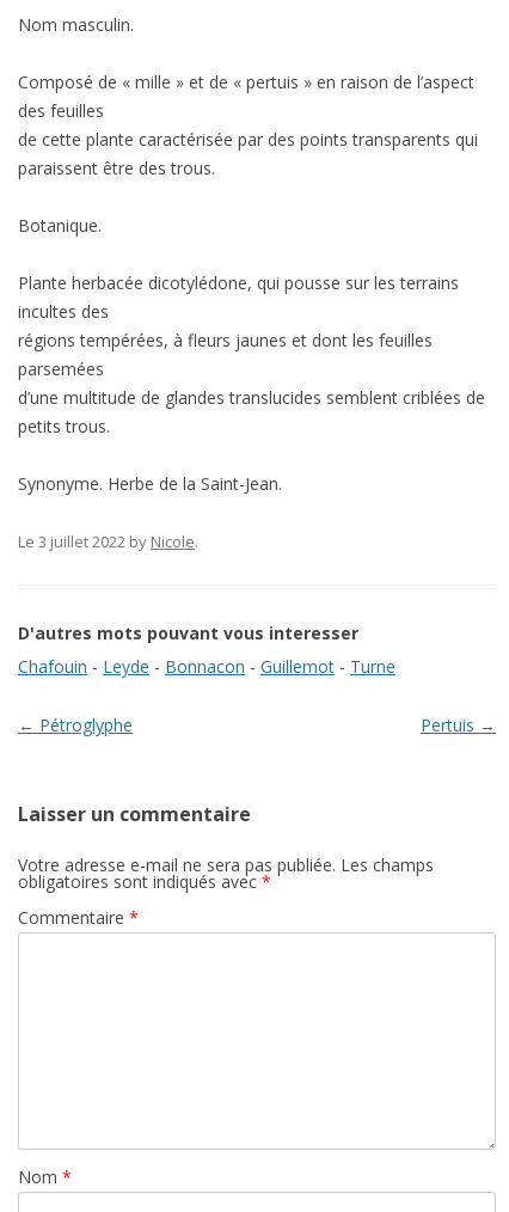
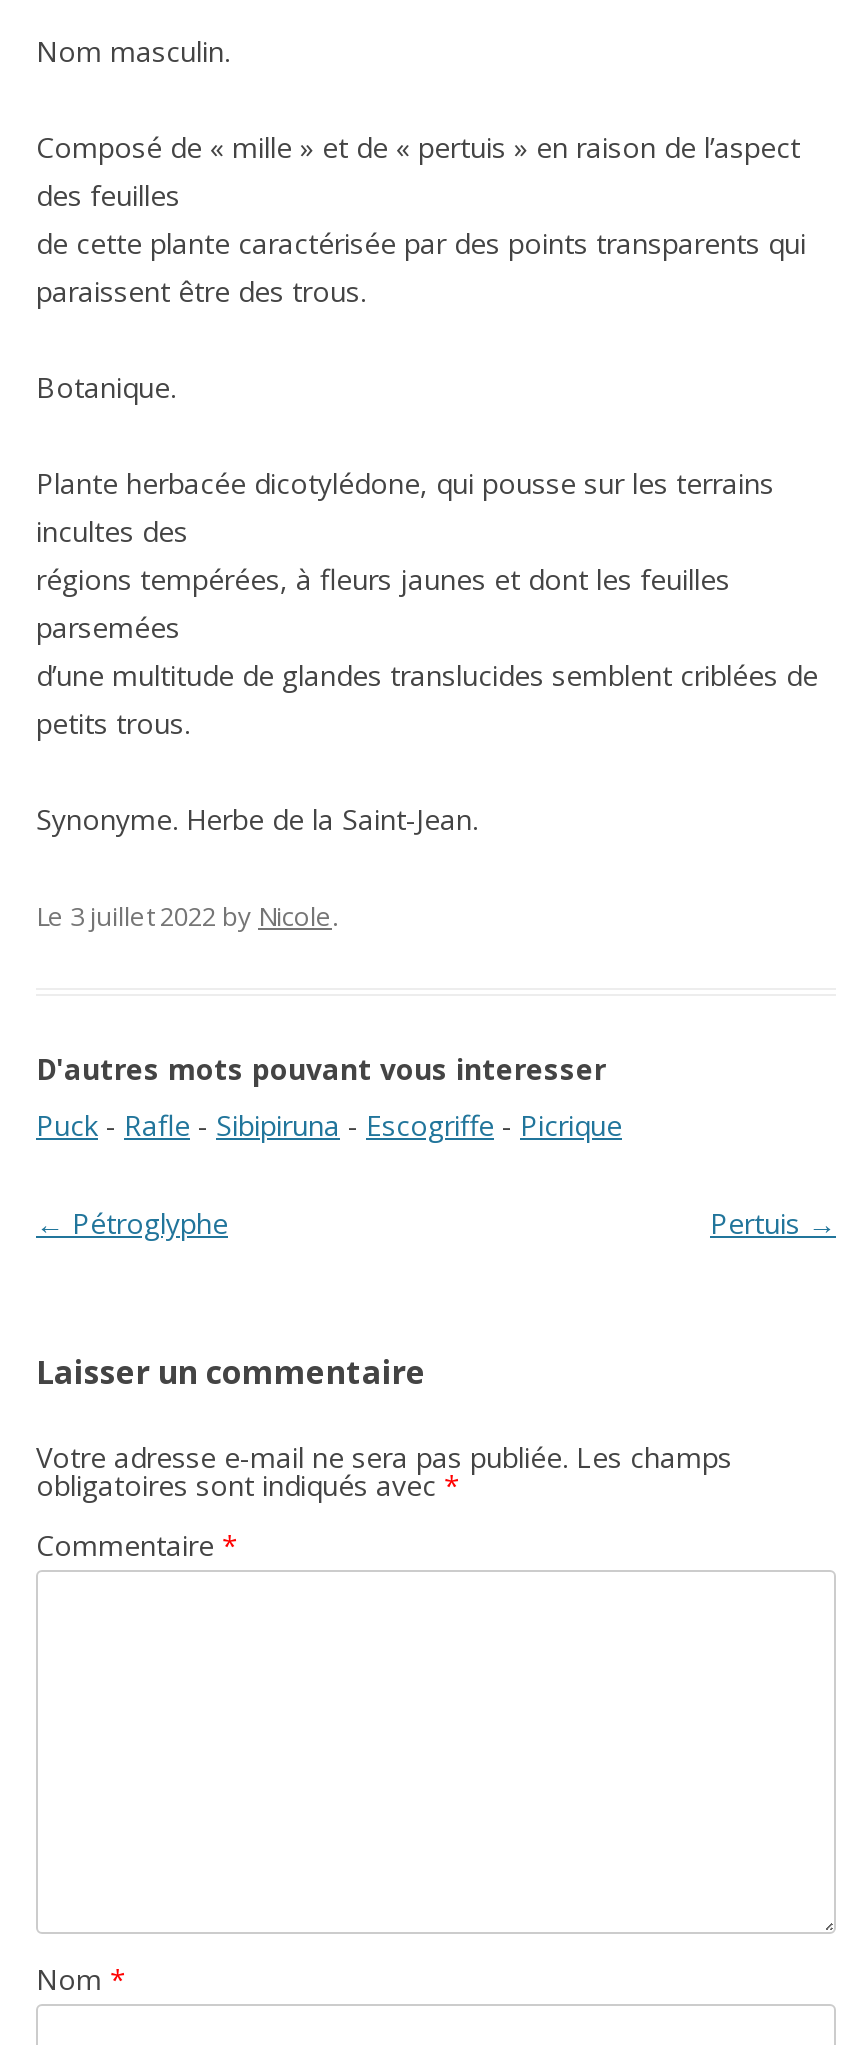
[18,655,395,678] Chafouin - Leyde - Bonnacon - Guillemot - Turne -> [36,1106,622,1144] Puck - Rafle - Sibipiruna - Escogriffe - Picrique

